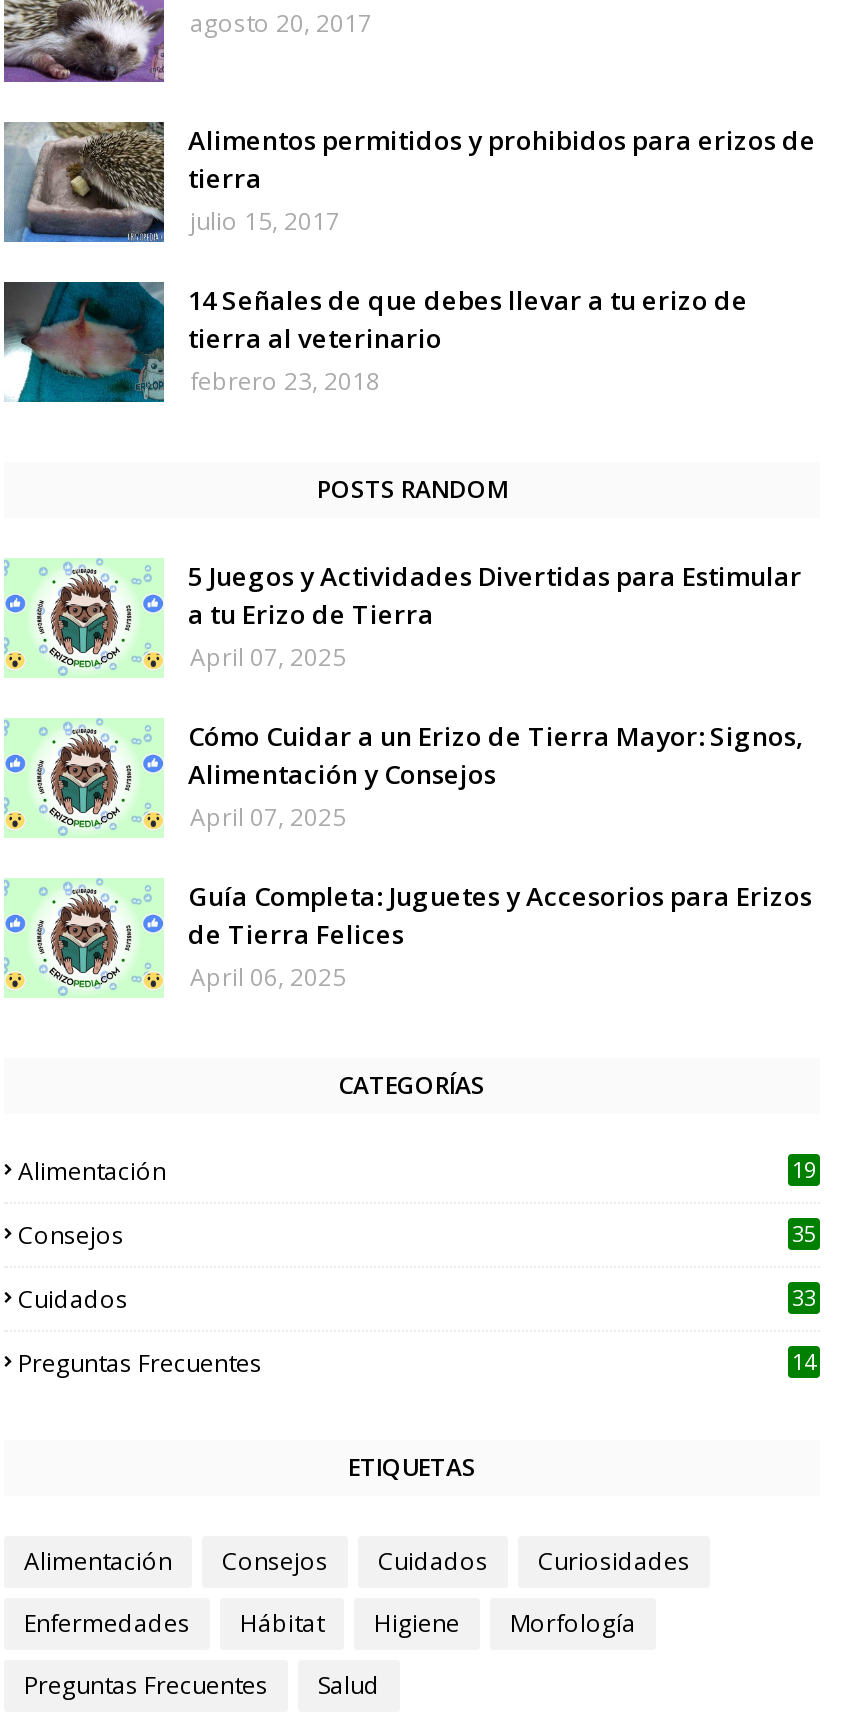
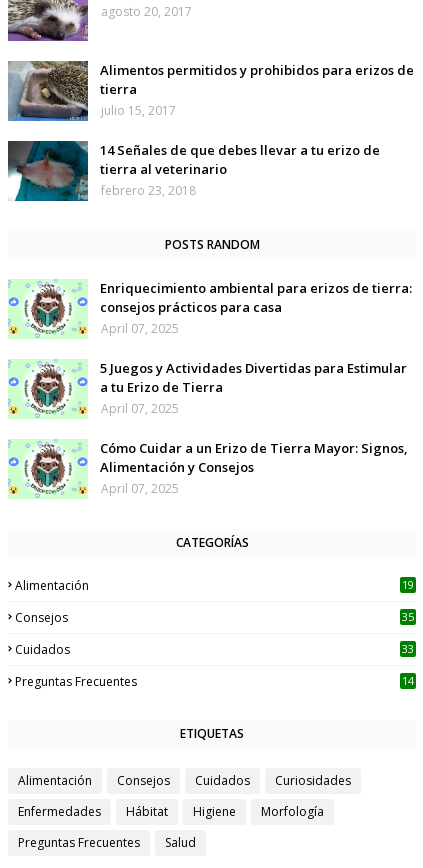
none -> [100,279,412,337] Enriquecimiento ambiental para erizos de tierra: | consejos prácticos para casa | April 07, 2025
moved [10,558,804,834] -> [11,359,408,497]: [image] | 5 Juegos y Actividades Divertidas para Estimular | a tu Erizo de Tierra | April 07, 2025 | Cómo Cuidar a un Erizo de Tierra Mayor: Signos, | Alimentación y Consejos | April 07, 2025
[188,878,812,994] Guía Completa: Juguetes y Accesorios para Erizos | de Tierra Felices | April 06, 2025 -> none

